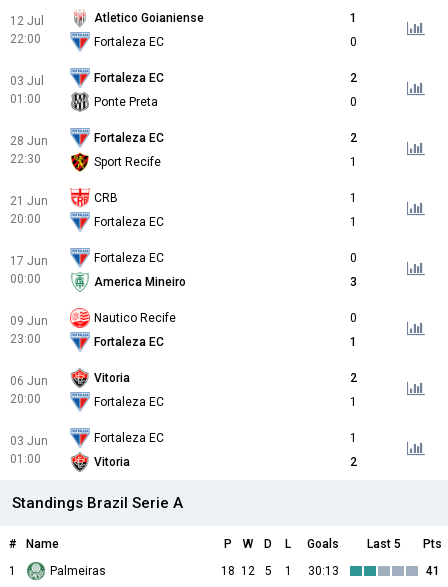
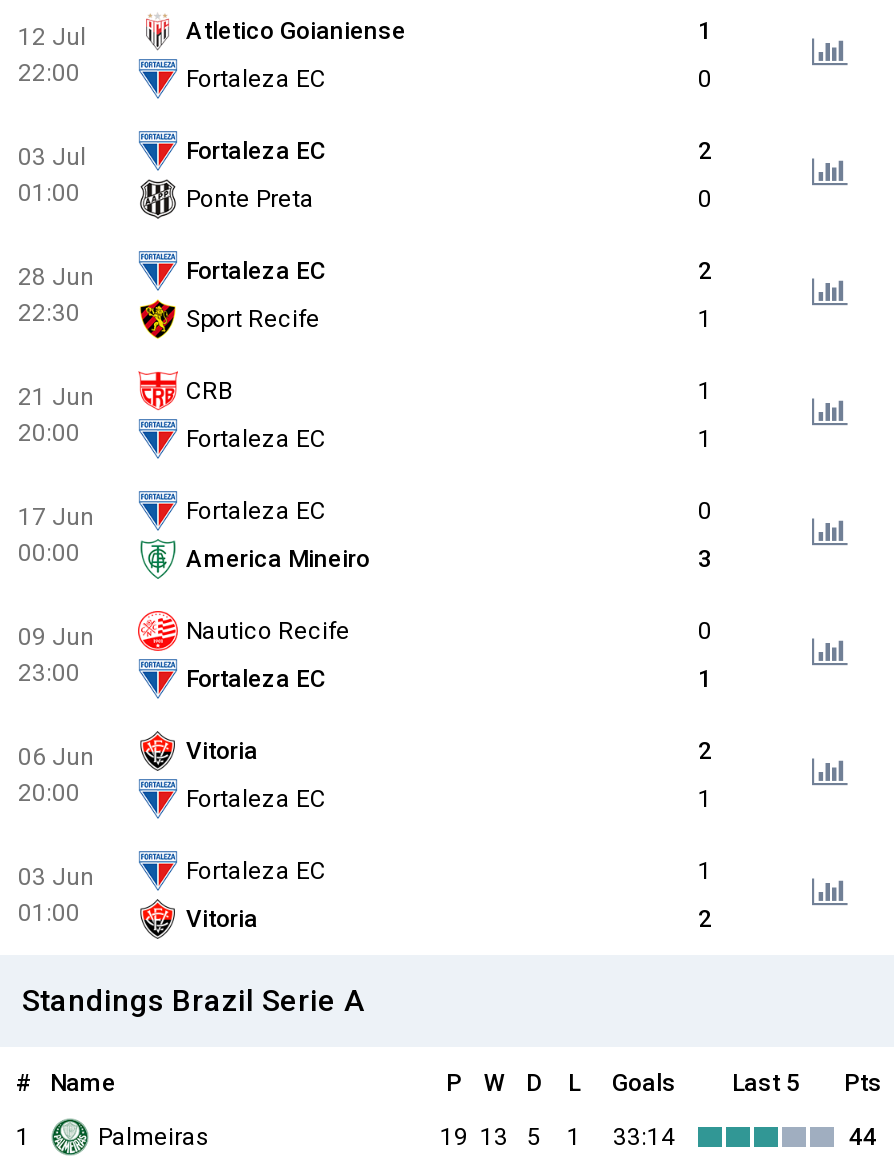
[221,564,255,578] 18 12 -> [440,1123,508,1151] 19 13
[307,564,338,578] 30:13 -> [613,1123,675,1151] 33:14
[425,564,439,578] 41 -> [849,1123,877,1151] 44

